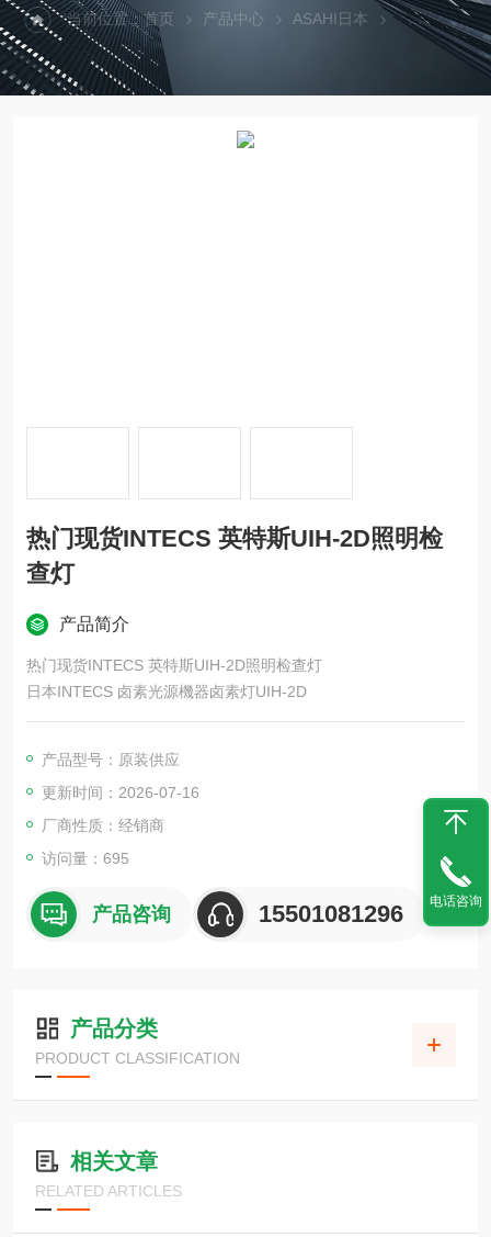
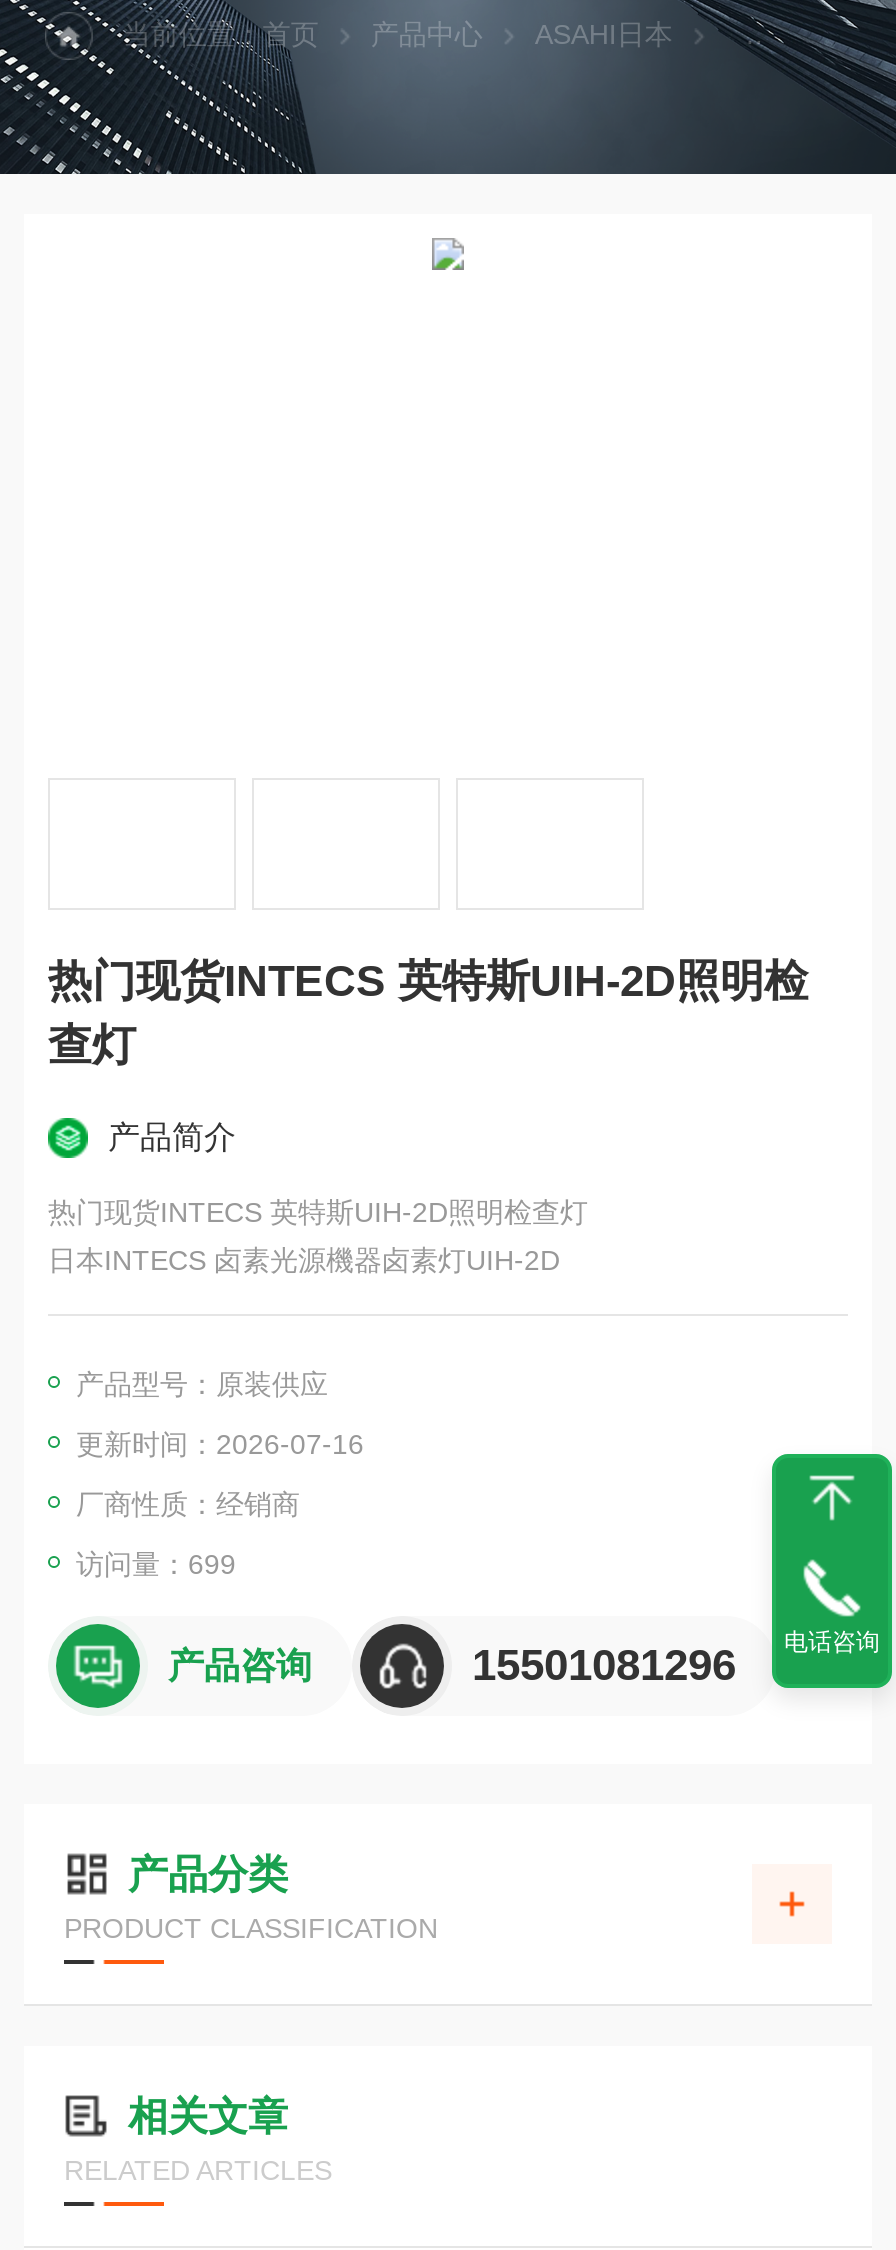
[42,850,129,867] 访问量：695 -> [76,1548,236,1580] 访问量：699

